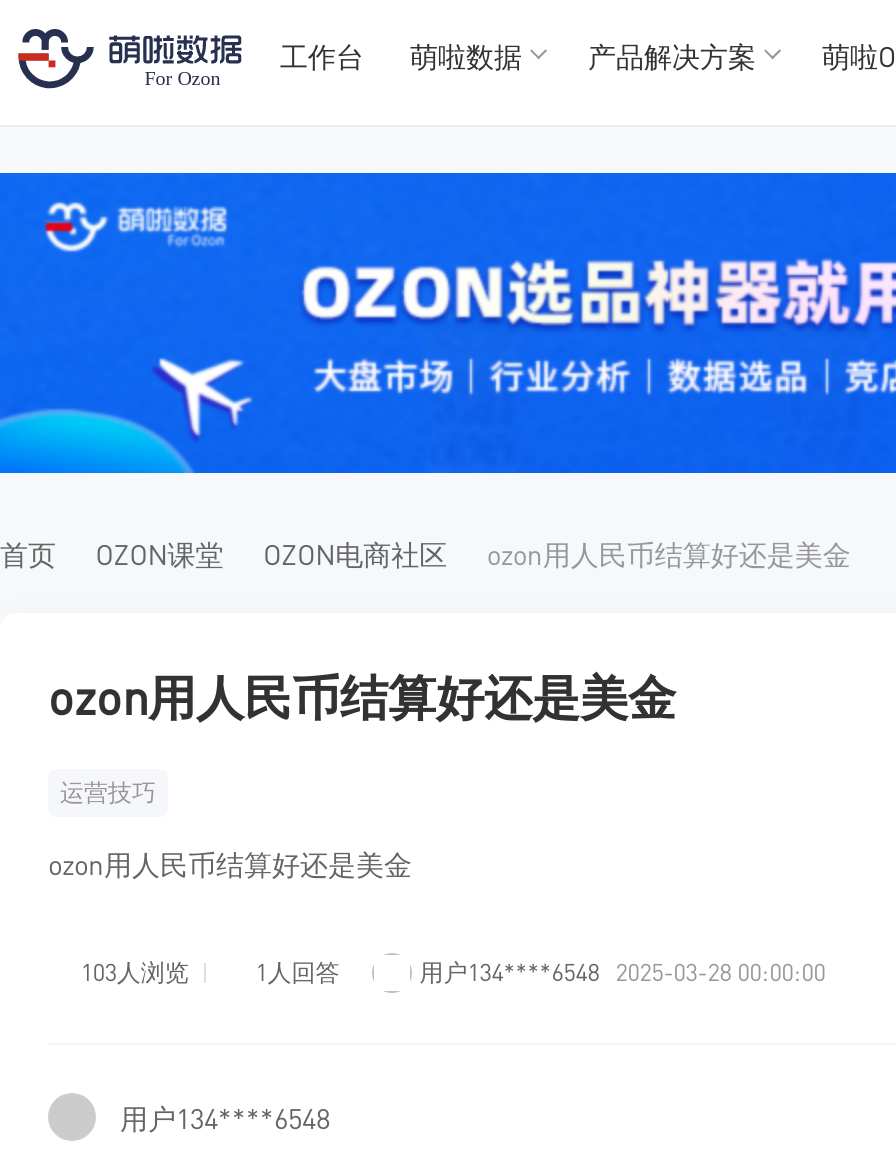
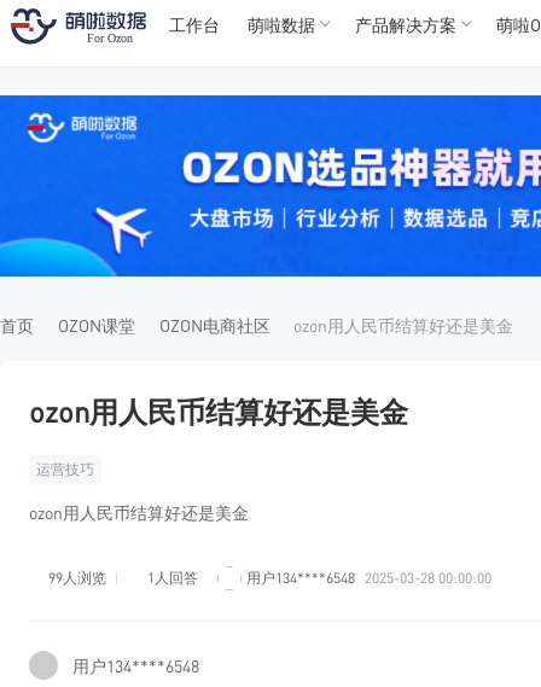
[81,957,189,987] 103人浏览 -> [49,569,107,587] 99人浏览

